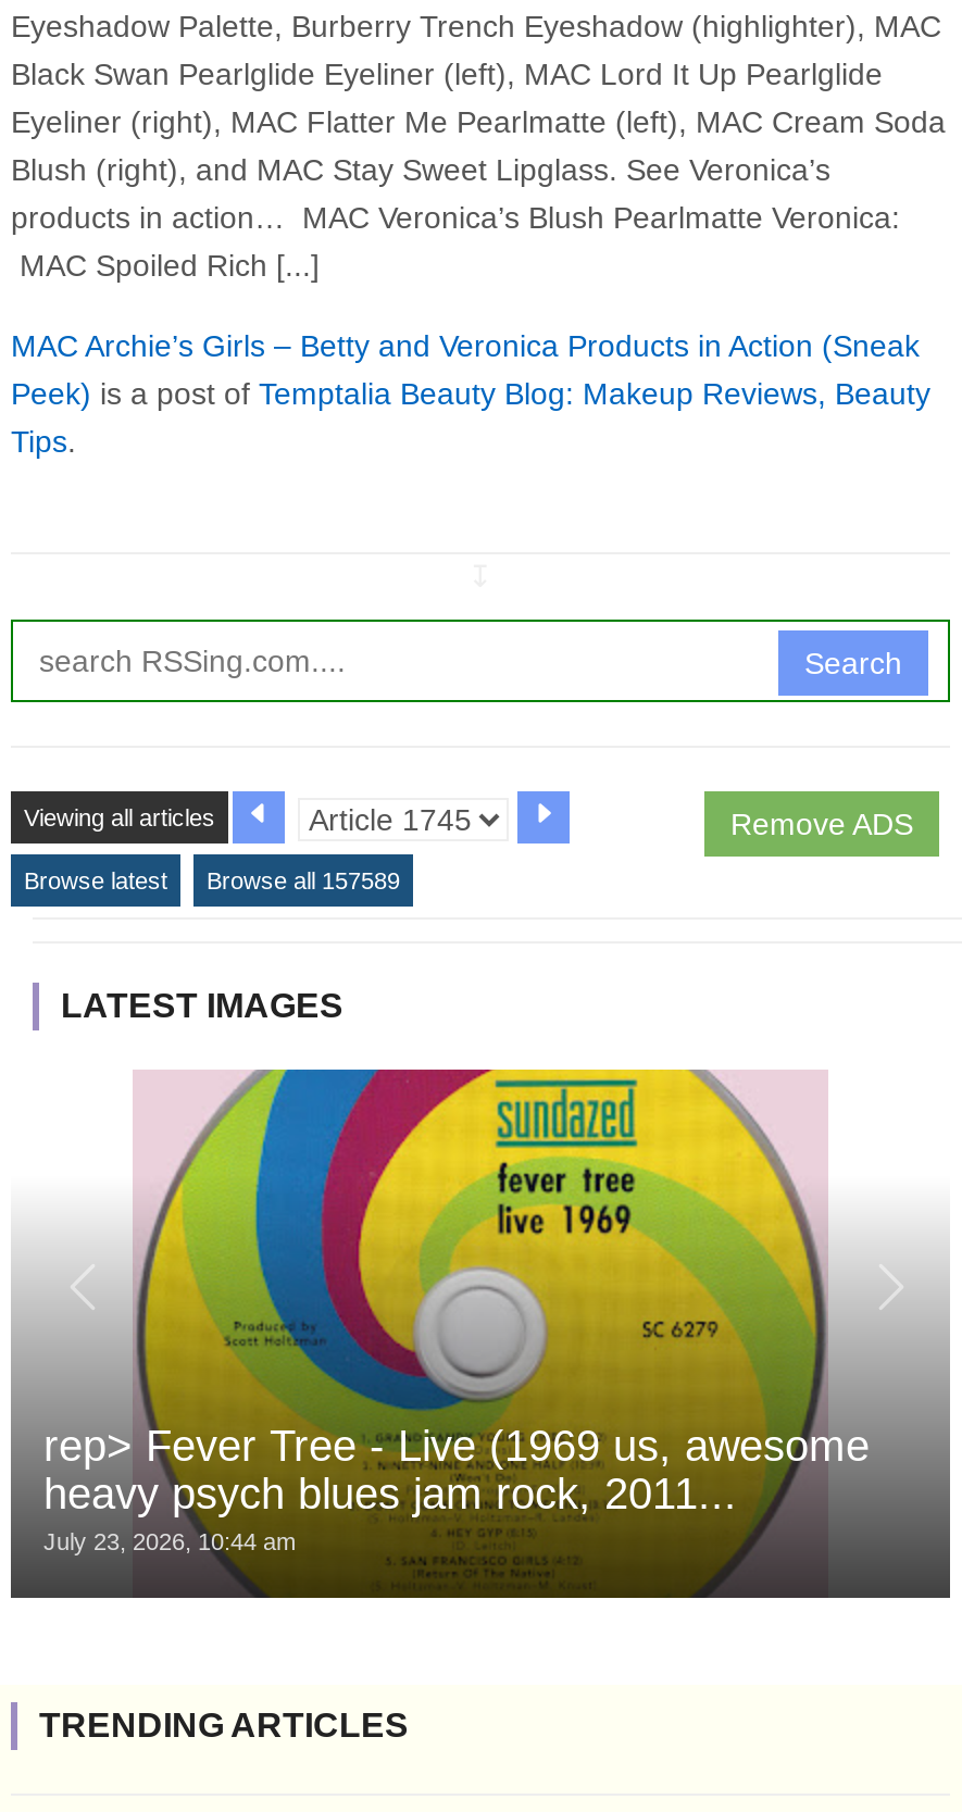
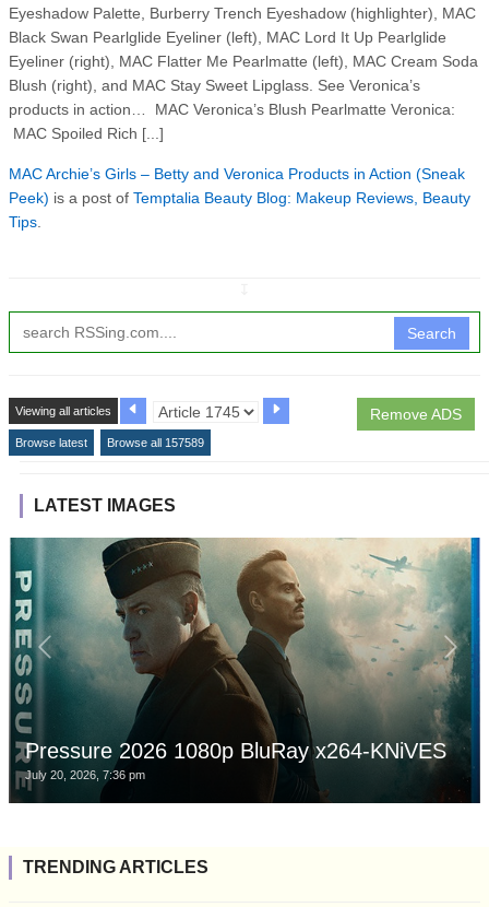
[11,1067,950,1598] [image] | rep> Fever Tree - Live (1969 us, awesome | heavy psych blues jam rock, 2011... | July 23, 2026, 10:44 am -> [9,537,481,803] [image] | Pressure 2026 1080p BluRay x264-KNiVES | July 20, 2026, 7:36 pm

